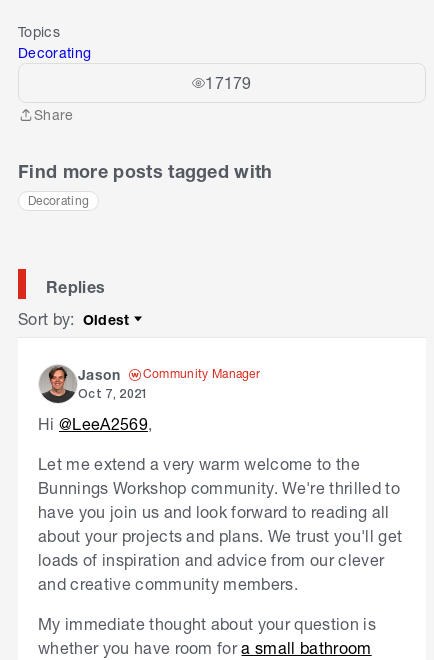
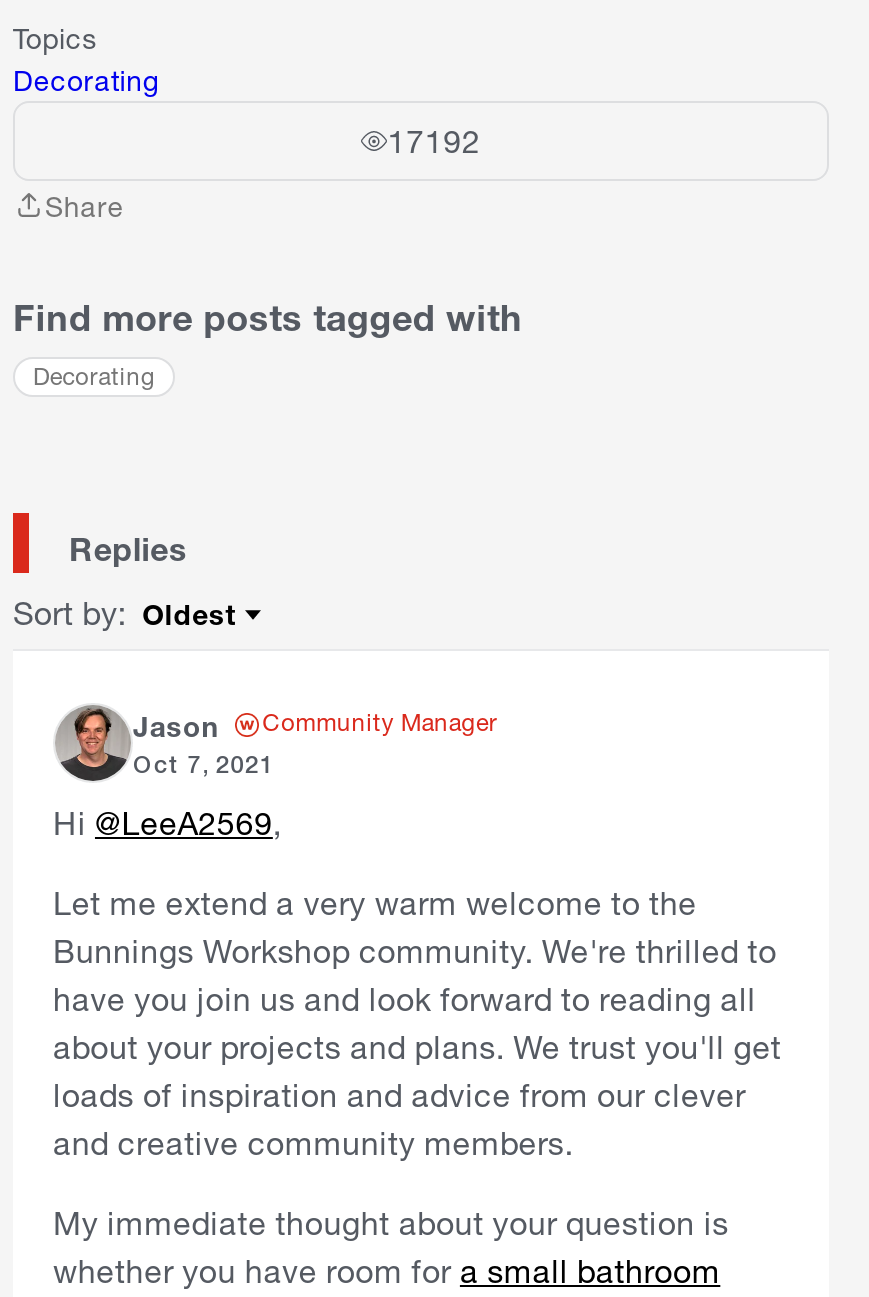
[205,72,252,91] 17179 -> [387,122,481,160] 17192

